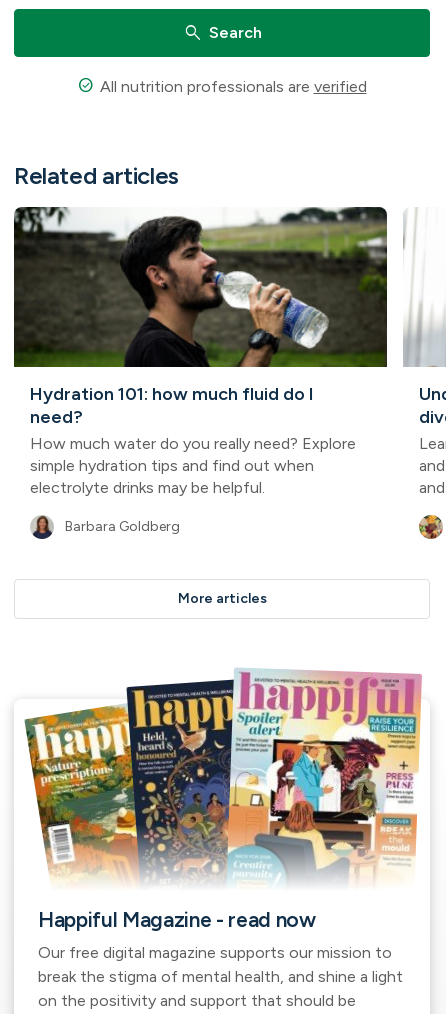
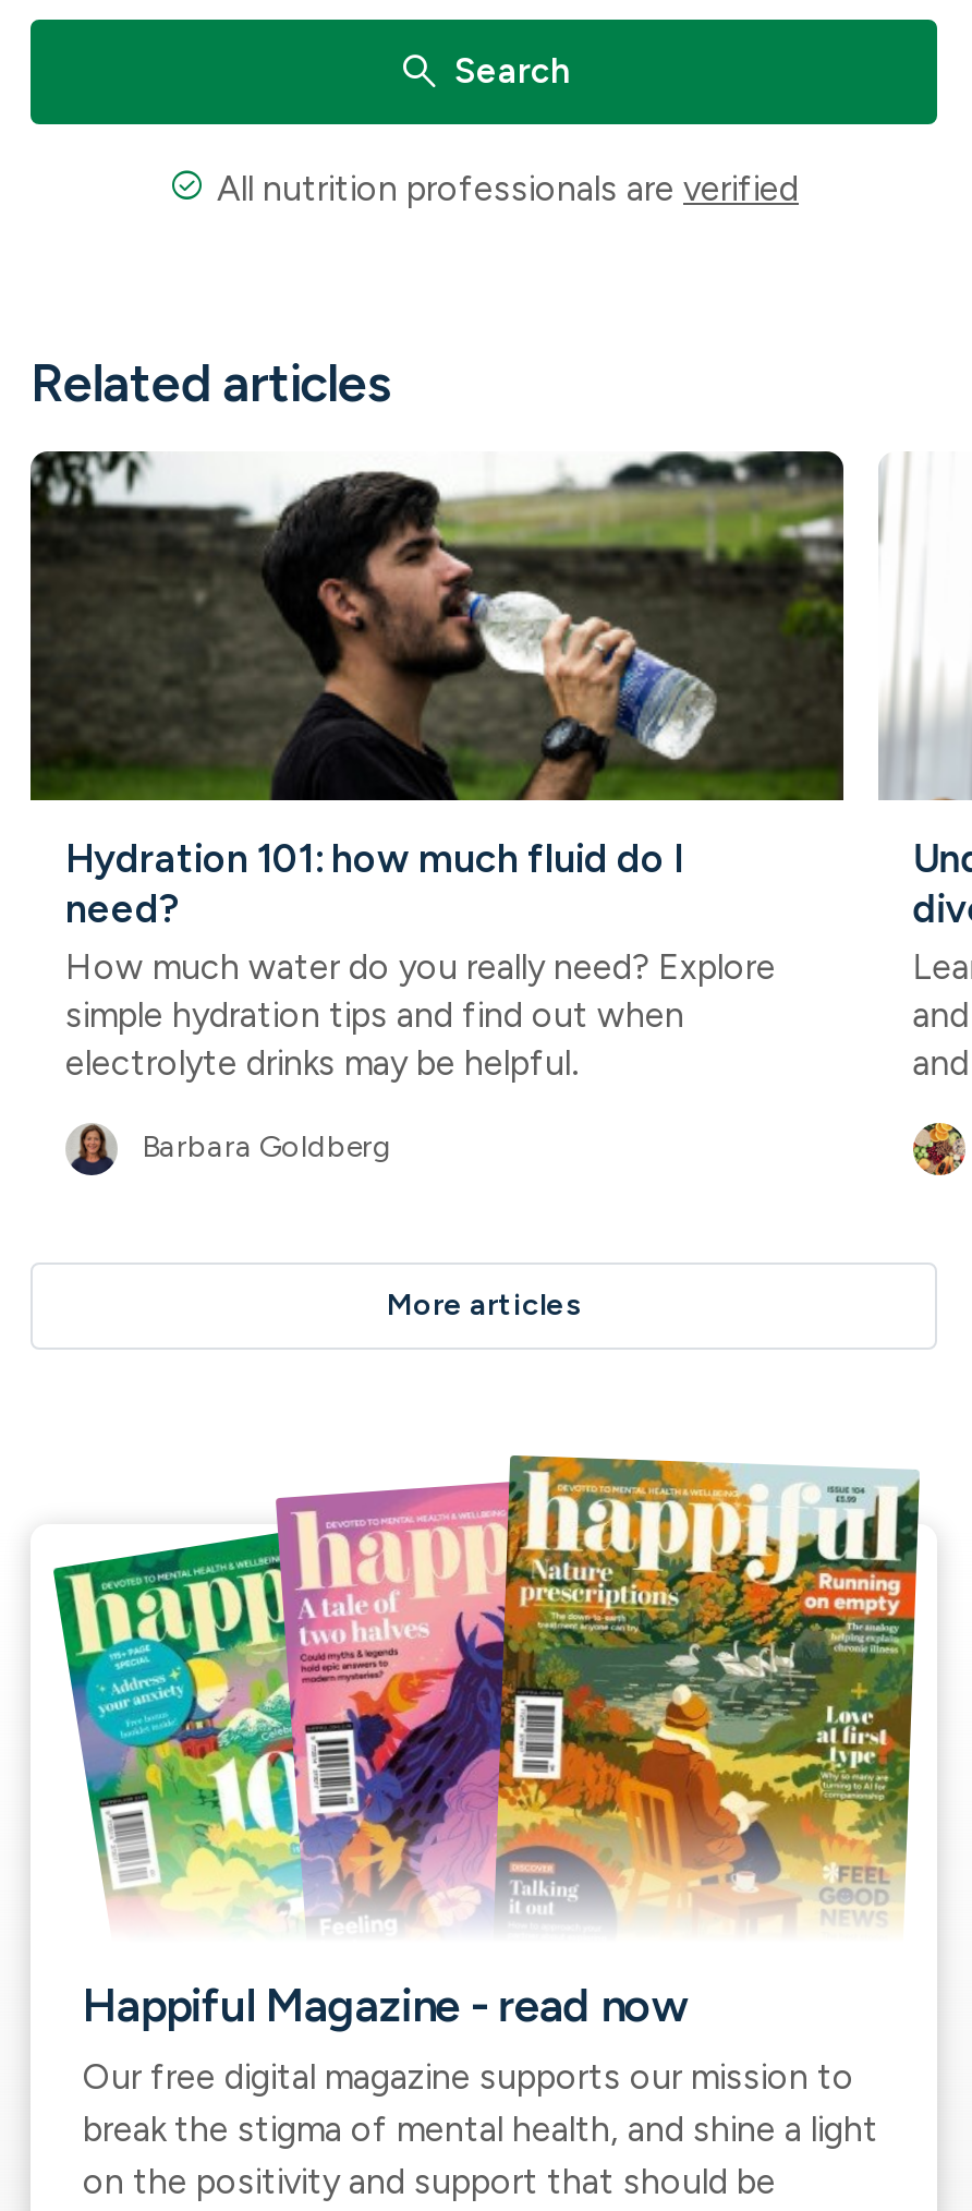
[25,668,422,880] [image] -> [52,1454,920,1917] [image]

